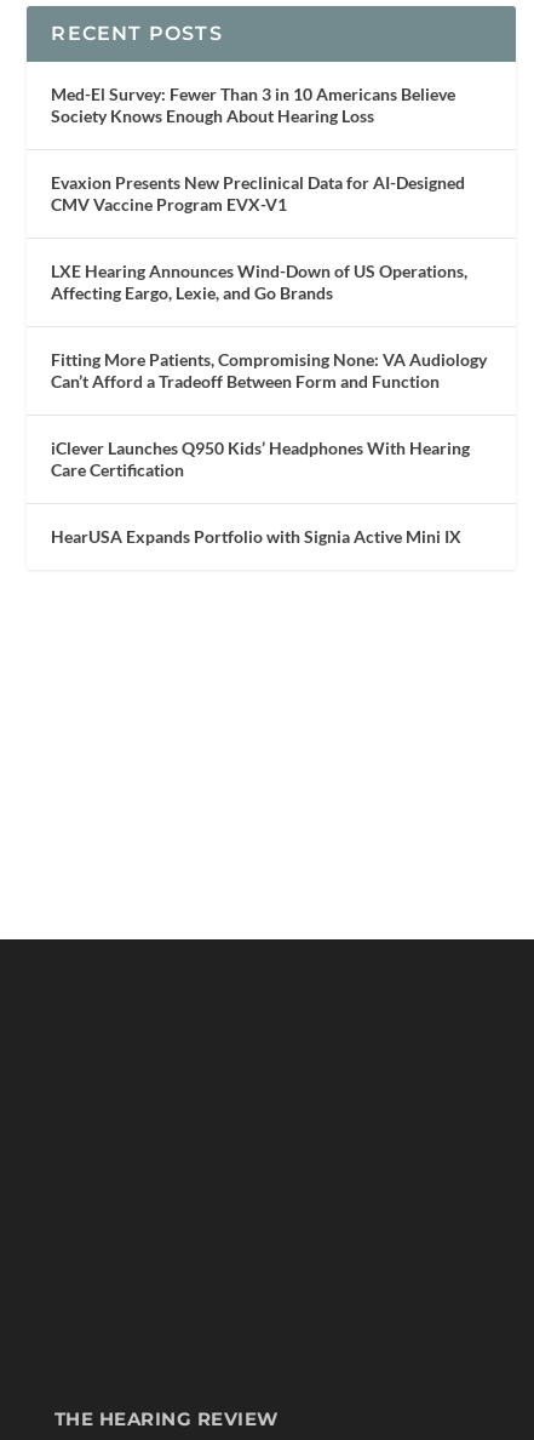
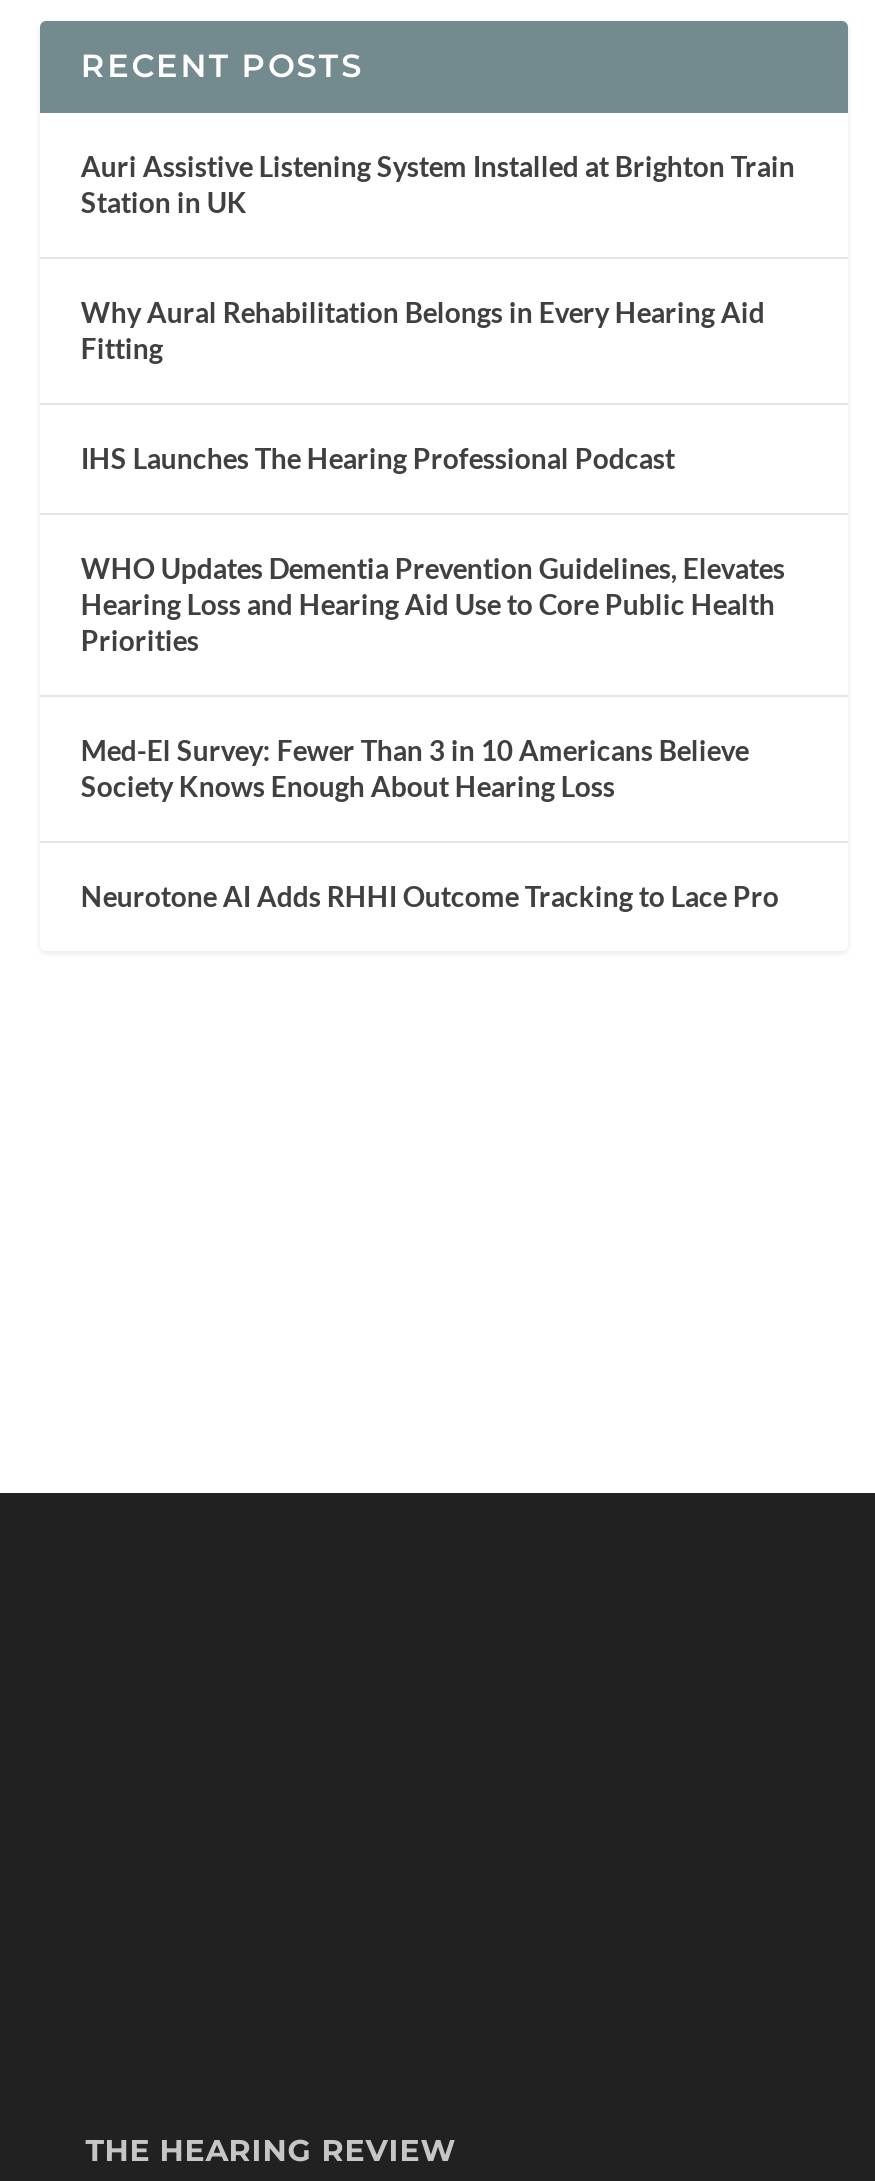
none -> [81,150,795,658] Auri Assistive Listening System Installed at Brighton Train | Station in UK | Why Aural Rehabilitation Belongs in Every Hearing Aid | Fitting | IHS Launches The Hearing Professional Podcast | WHO Updates Dementia Prevention Guidelines, Elevates | Hearing Loss and Hearing Aid Use to Core Public Health | Priorities
moved [51,83,456,126] -> [81,734,749,804]: Med-El Survey: Fewer Than 3 in 10 Americans Believe | Society Knows Enough About Hearing Loss
[51,172,487,546] Evaxion Presents New Preclinical Data for AI-Designed | CMV Vaccine Program EVX-V1 | LXE Hearing Announces Wind-Down of US Operations, | Affecting Eargo, Lexie, and Go Brands | Fitting More Patients, Compromising None: VA Audiology | Can’t Afford a Tradeoff Between Form and Function | iClever Launches Q950 Kids’ Headphones With Hearing | Care Certification | HearUSA Expands Portfolio with Signia Active Mini IX -> [81,880,779,914] Neurotone AI Adds RHHI Outcome Tracking to Lace Pro

